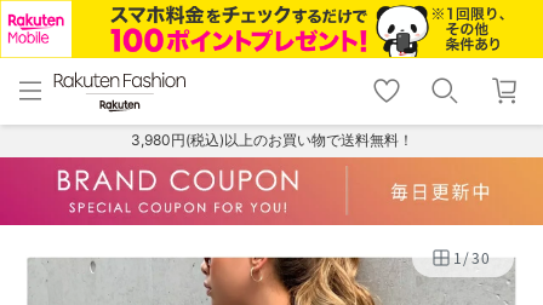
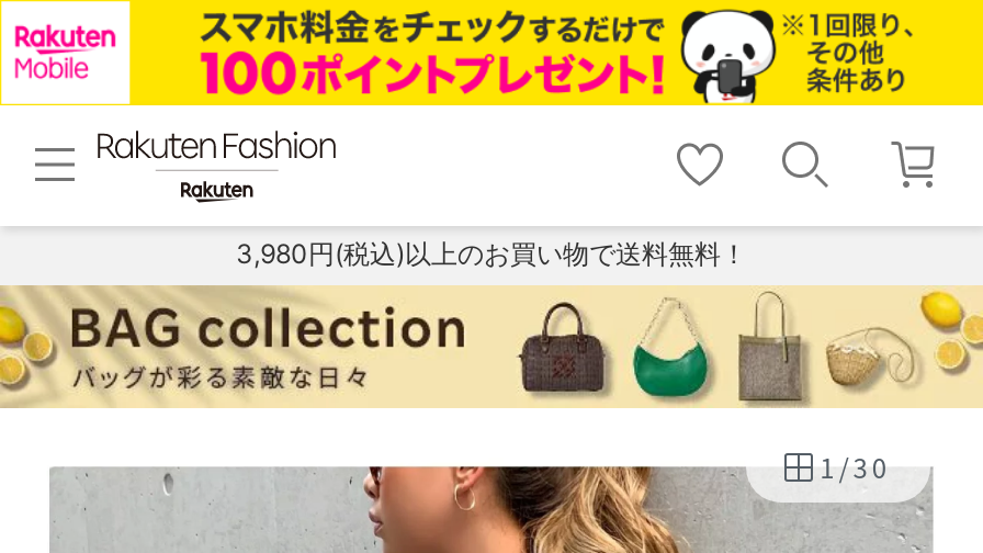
[4,156,539,226] [image] -> [7,285,976,408] [image]

